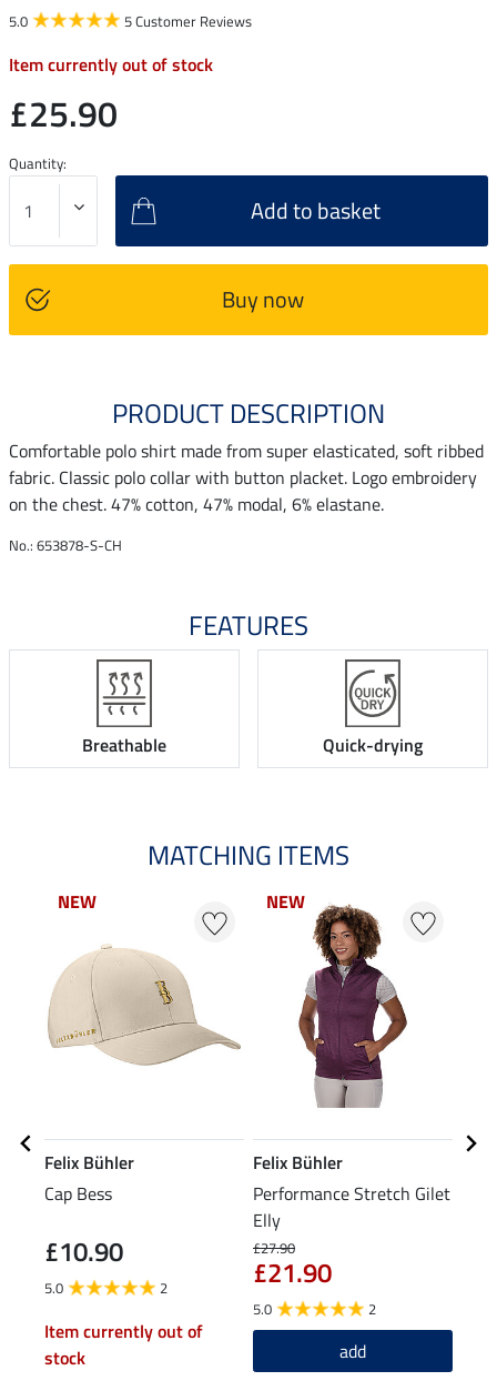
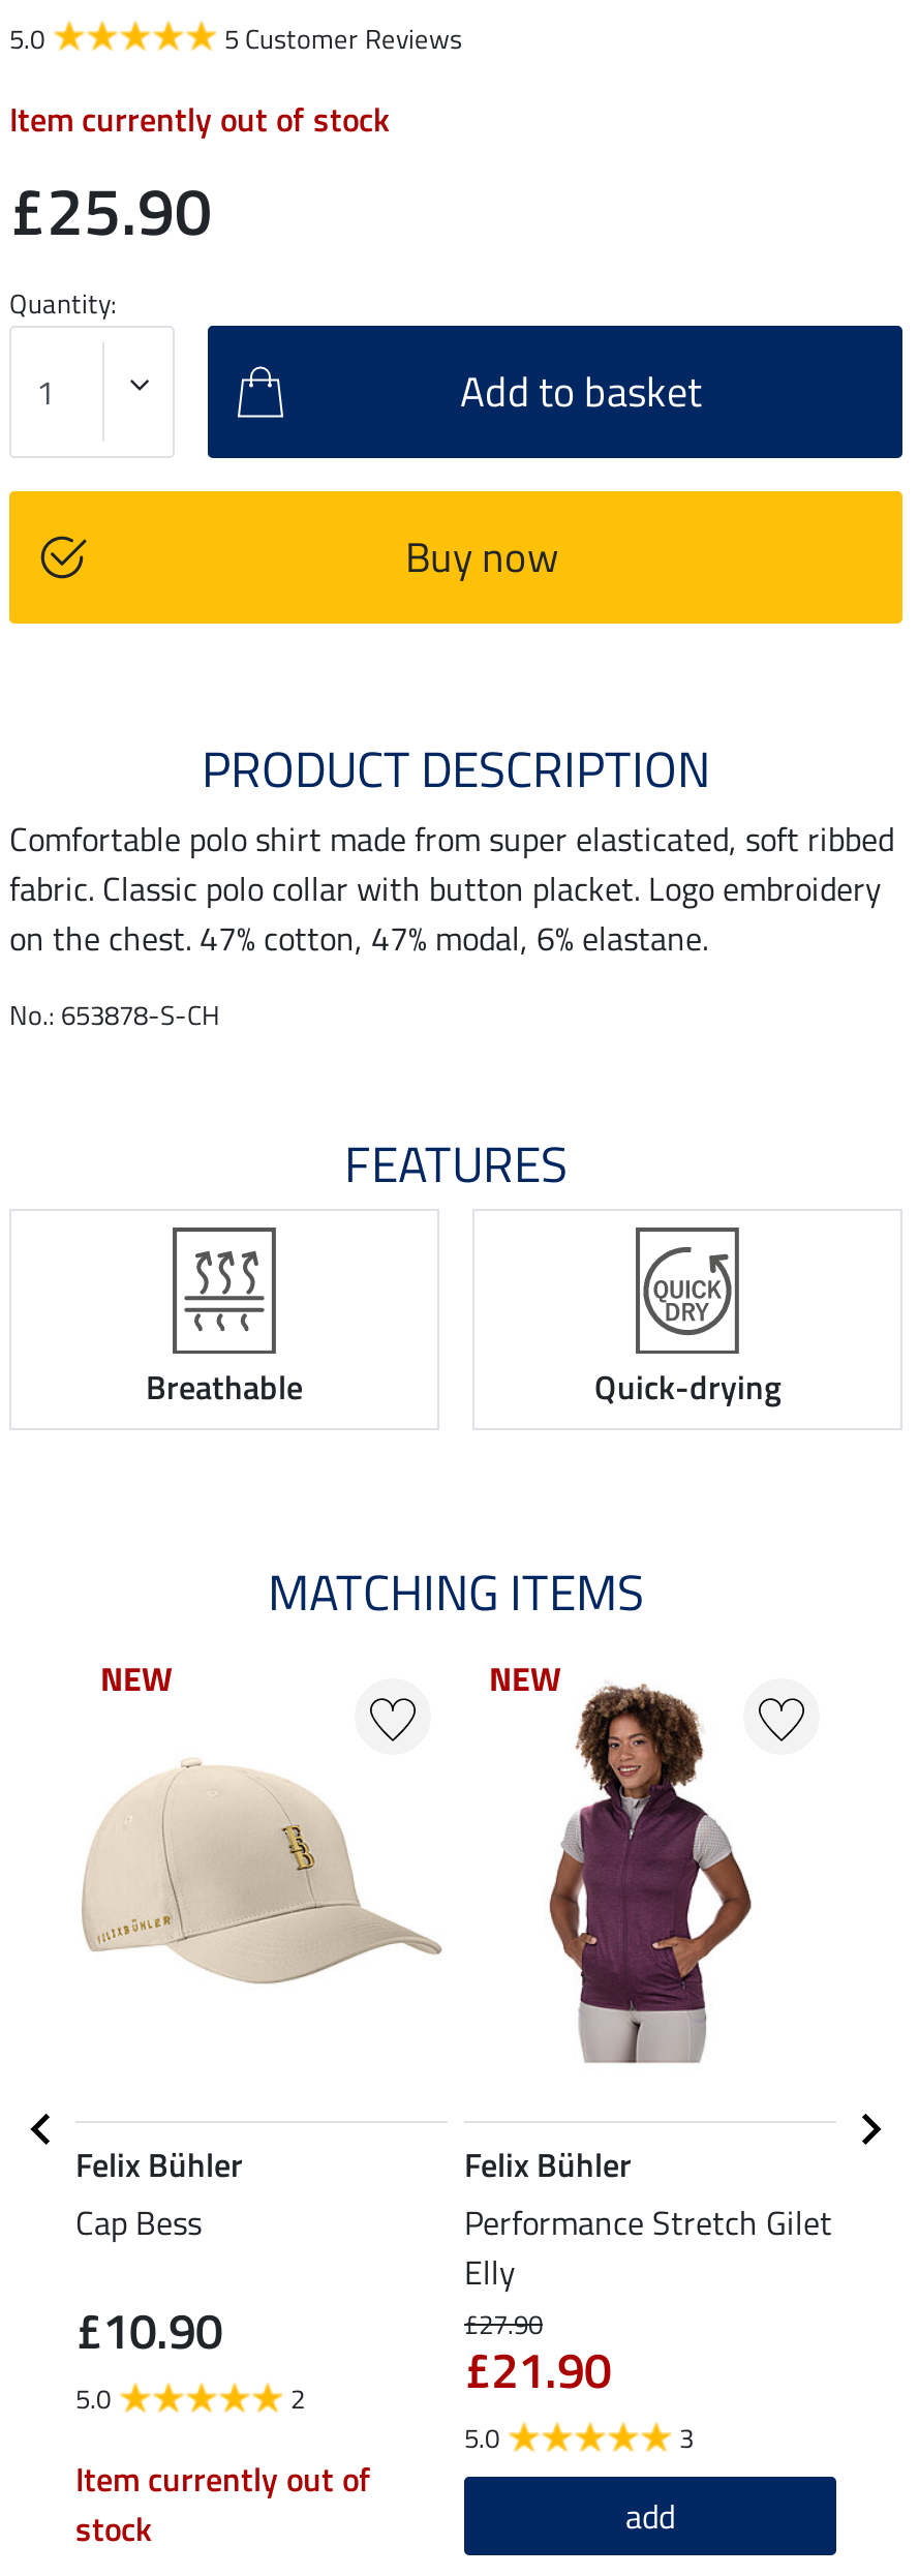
[368,1298,376,1320] 2 -> [679,2418,694,2459] 3

